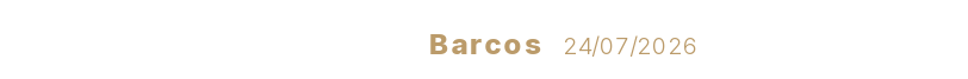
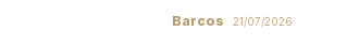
[429,25,699,60] Barcos 24/07/2026 -> [171,13,292,29] Barcos 21/07/2026

